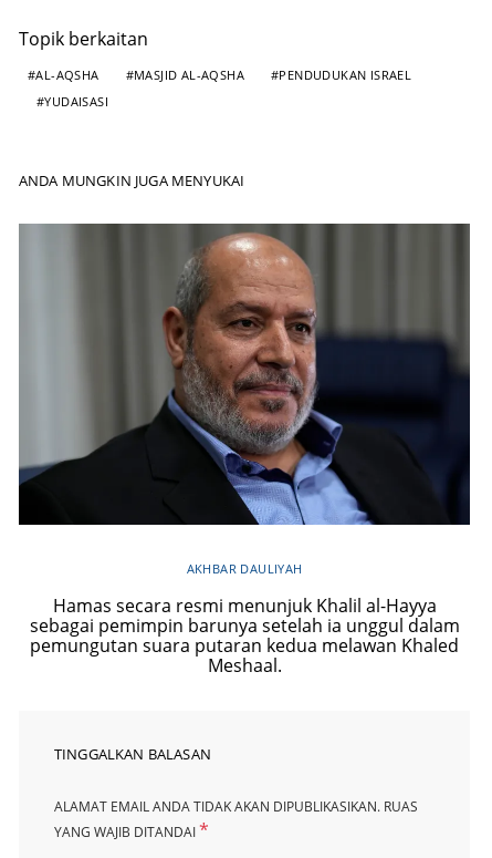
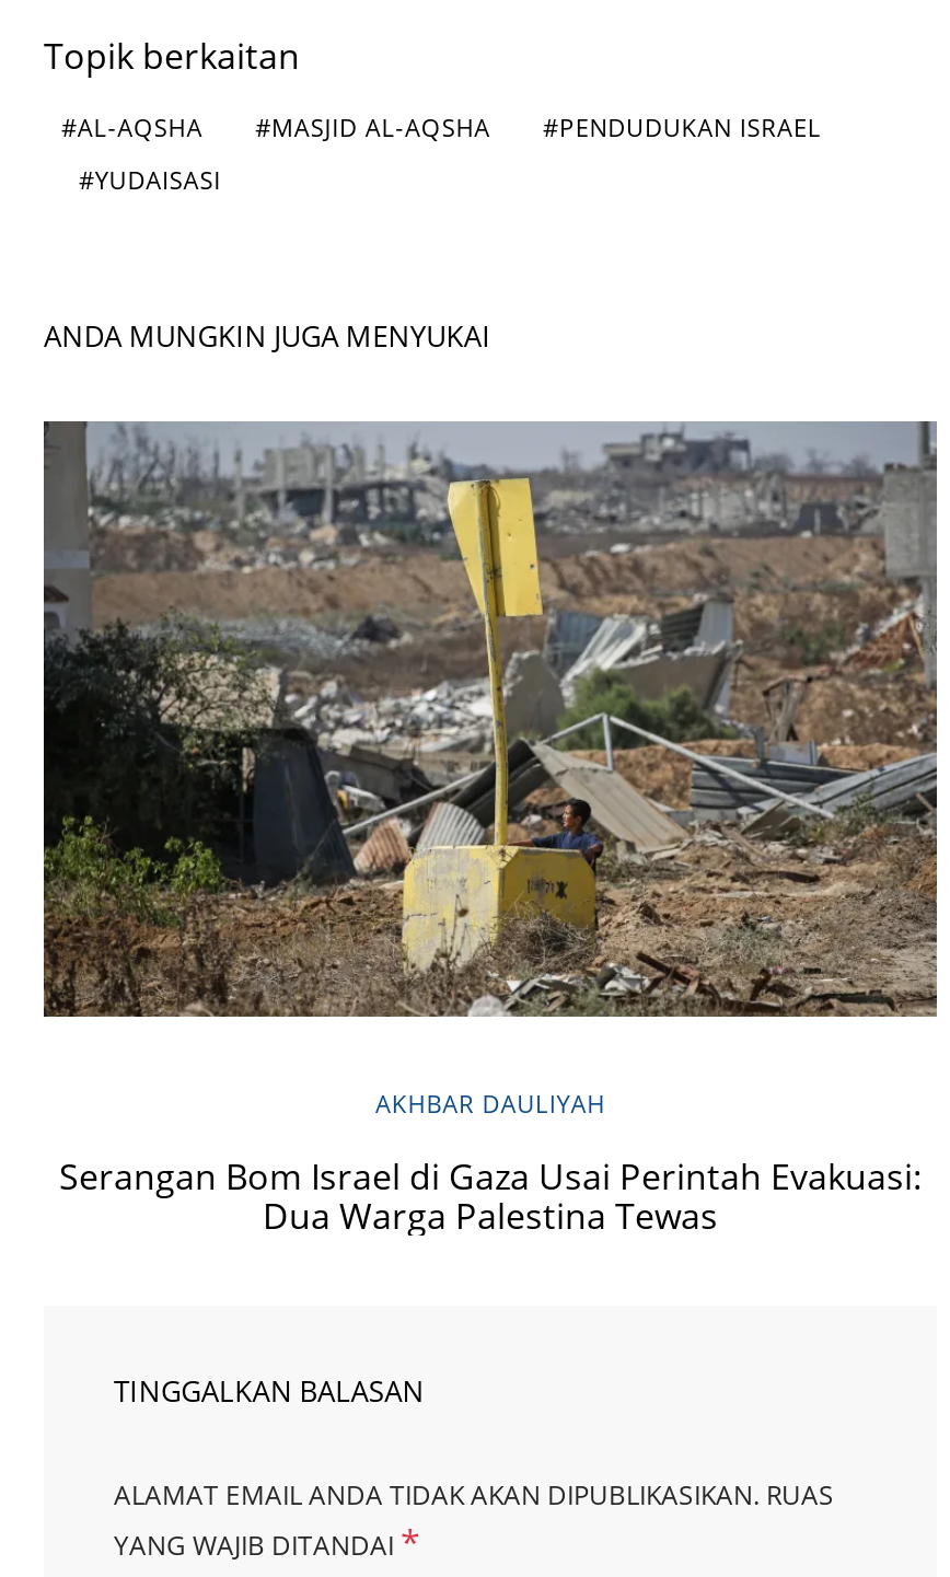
[18,224,471,526] [image] -> [42,421,939,1019] [image]
[29,593,459,678] Hamas secara resmi menunjuk Khalil al-Hayya | sebagai pemimpin barunya setelah ia unggul dalam | pemungutan suara putaran kedua melawan Khaled | Meshaal. -> [59,1152,922,1240] Serangan Bom Israel di Gaza Usai Perintah Evakuasi: | Dua Warga Palestina Tewas

